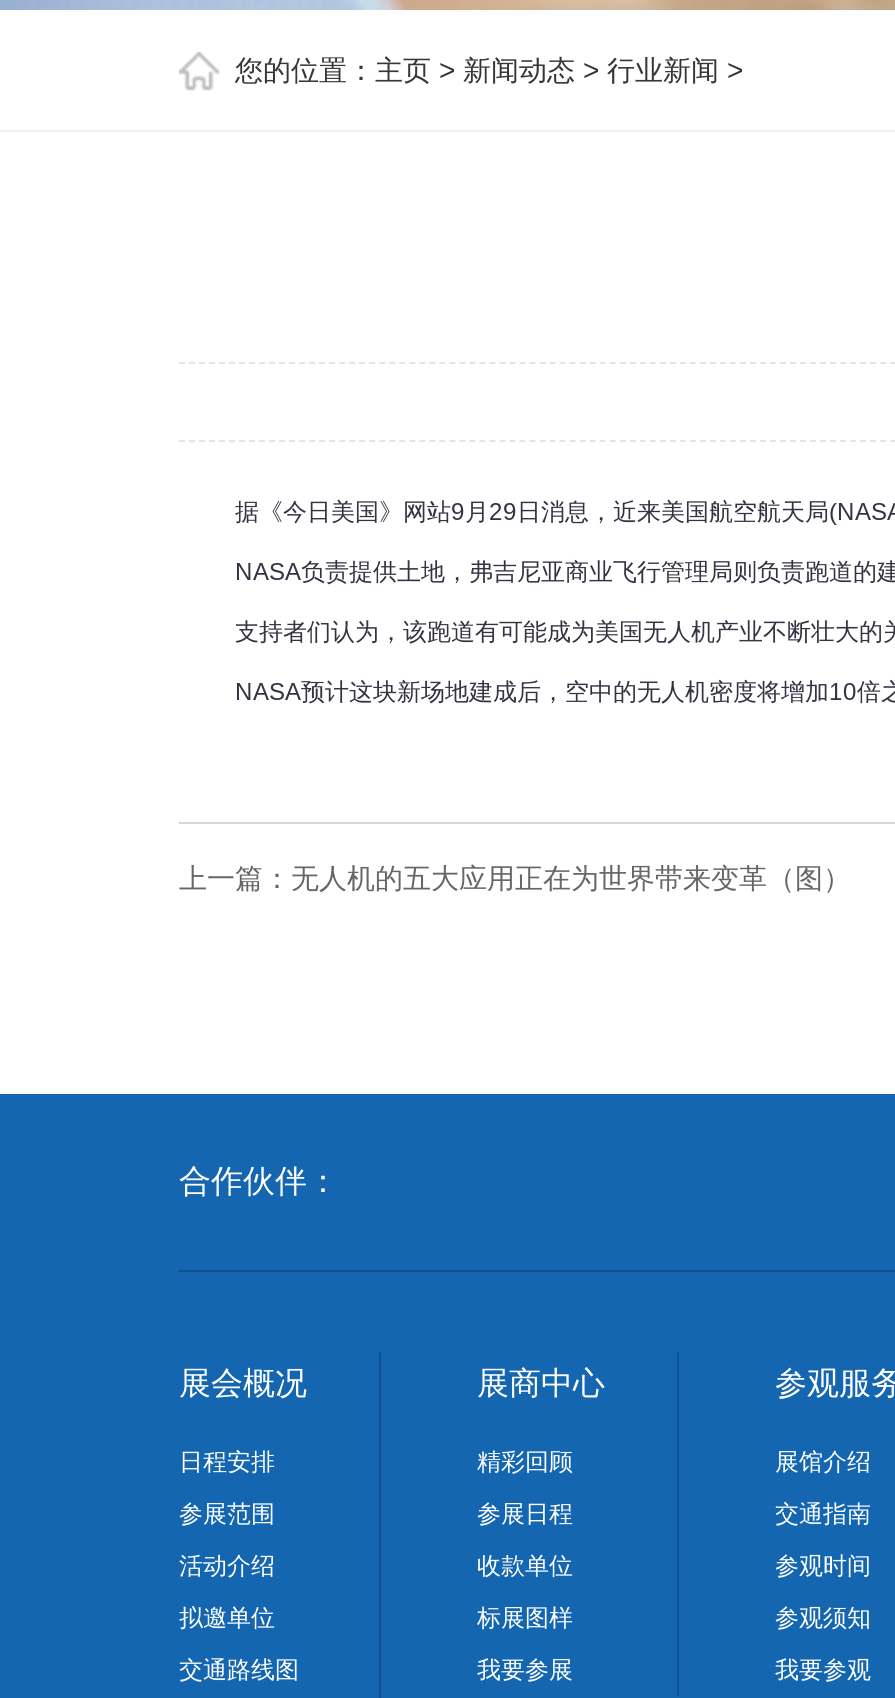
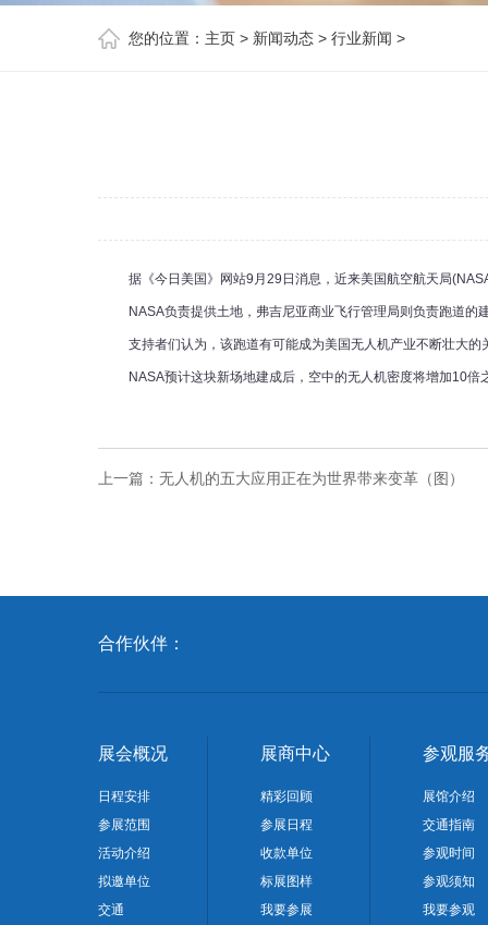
[179,1656,299,1684] 交通路线图 -> [98,902,124,917] 交通

